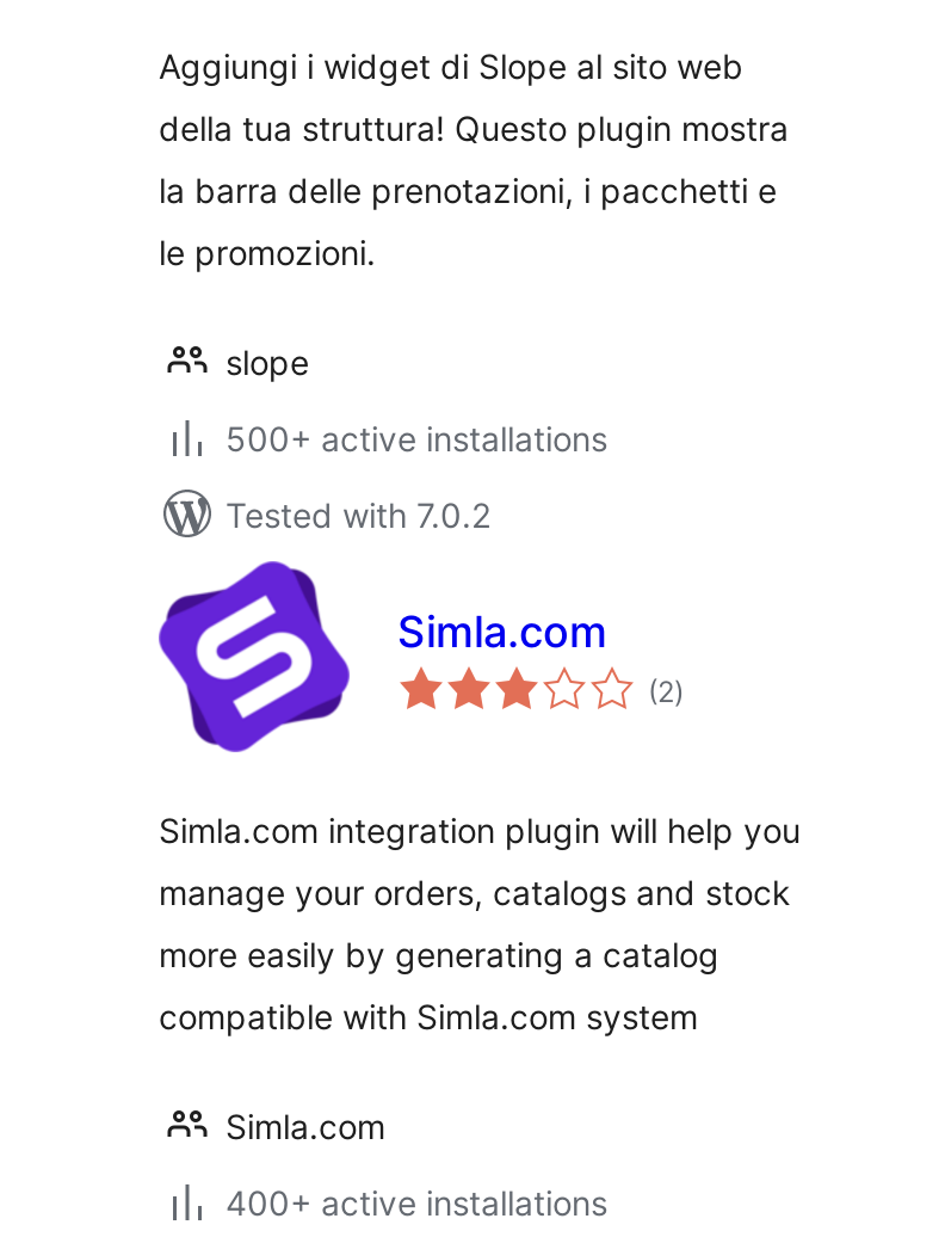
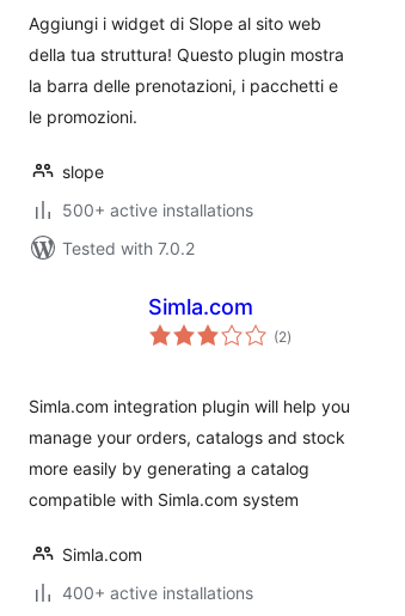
[156,559,352,755] [image] -> none

